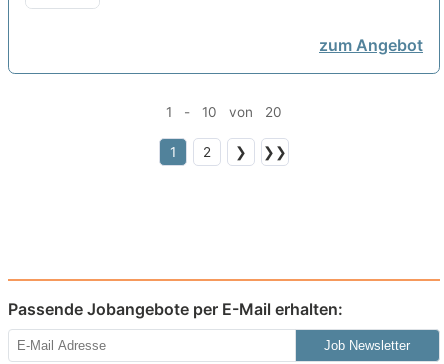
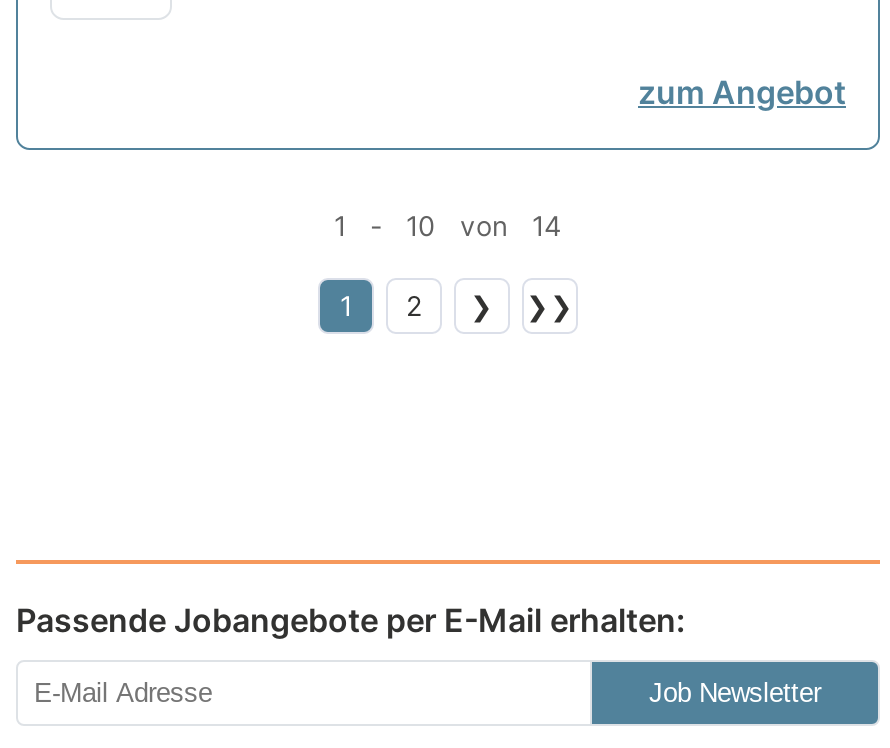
[166,104,282,120] 1 - 10 von 20 -> [334,211,562,243] 1 - 10 von 14

